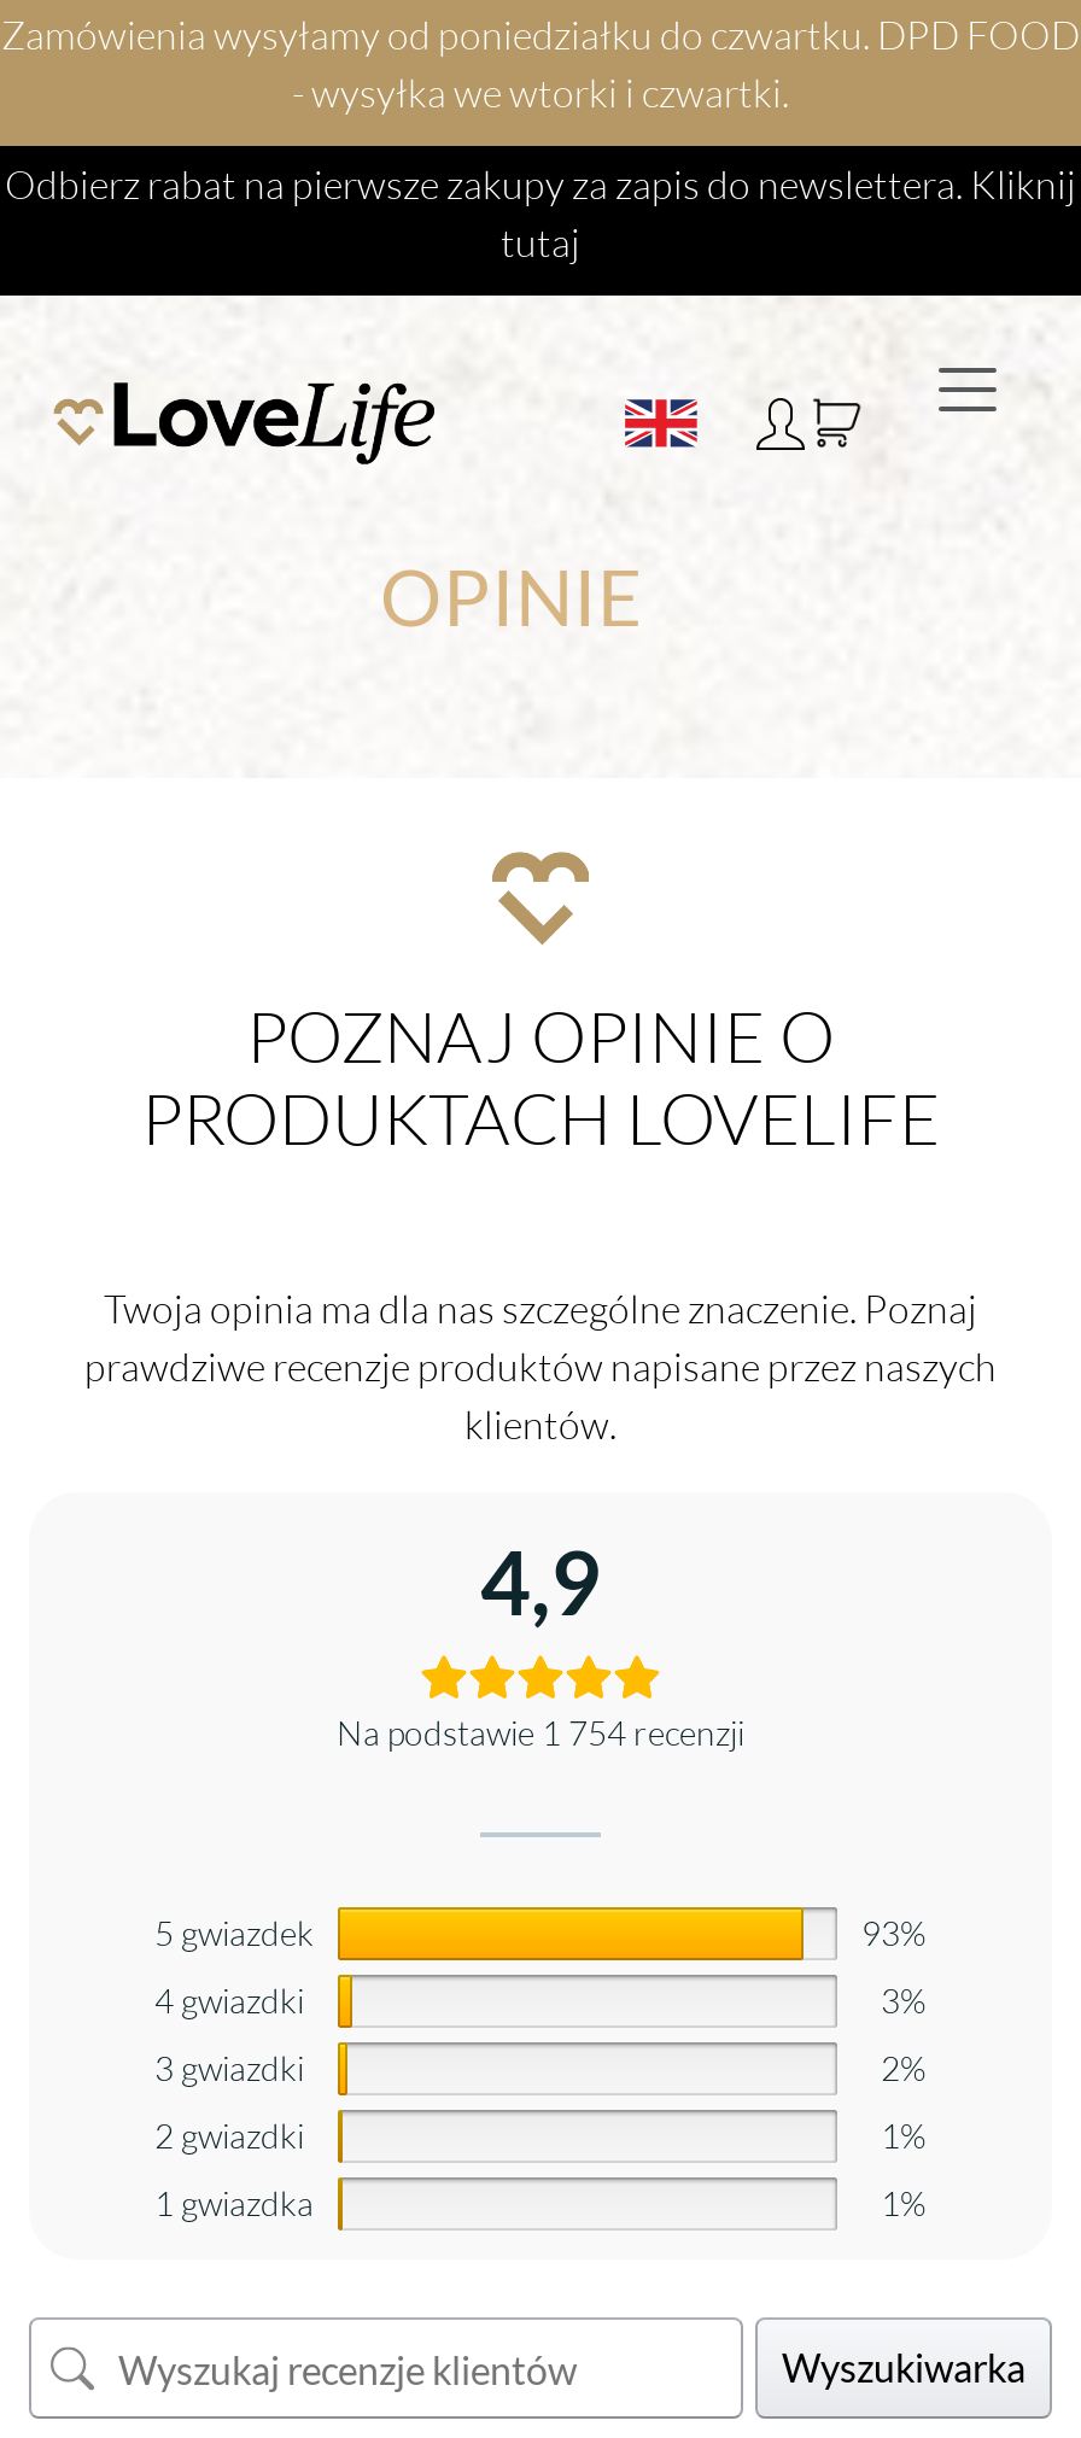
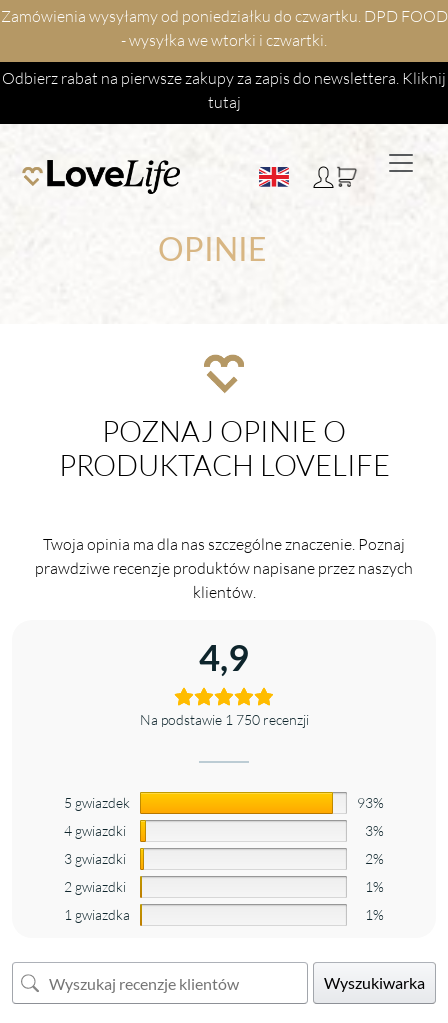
[337,1712,744,1753] Na podstawie 1 754 recenzji -> [139,711,308,728] Na podstawie 1 750 recenzji

